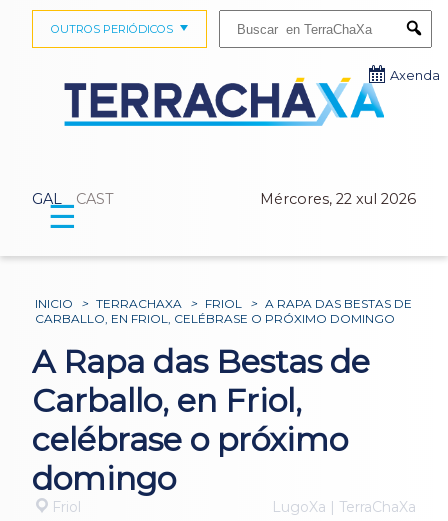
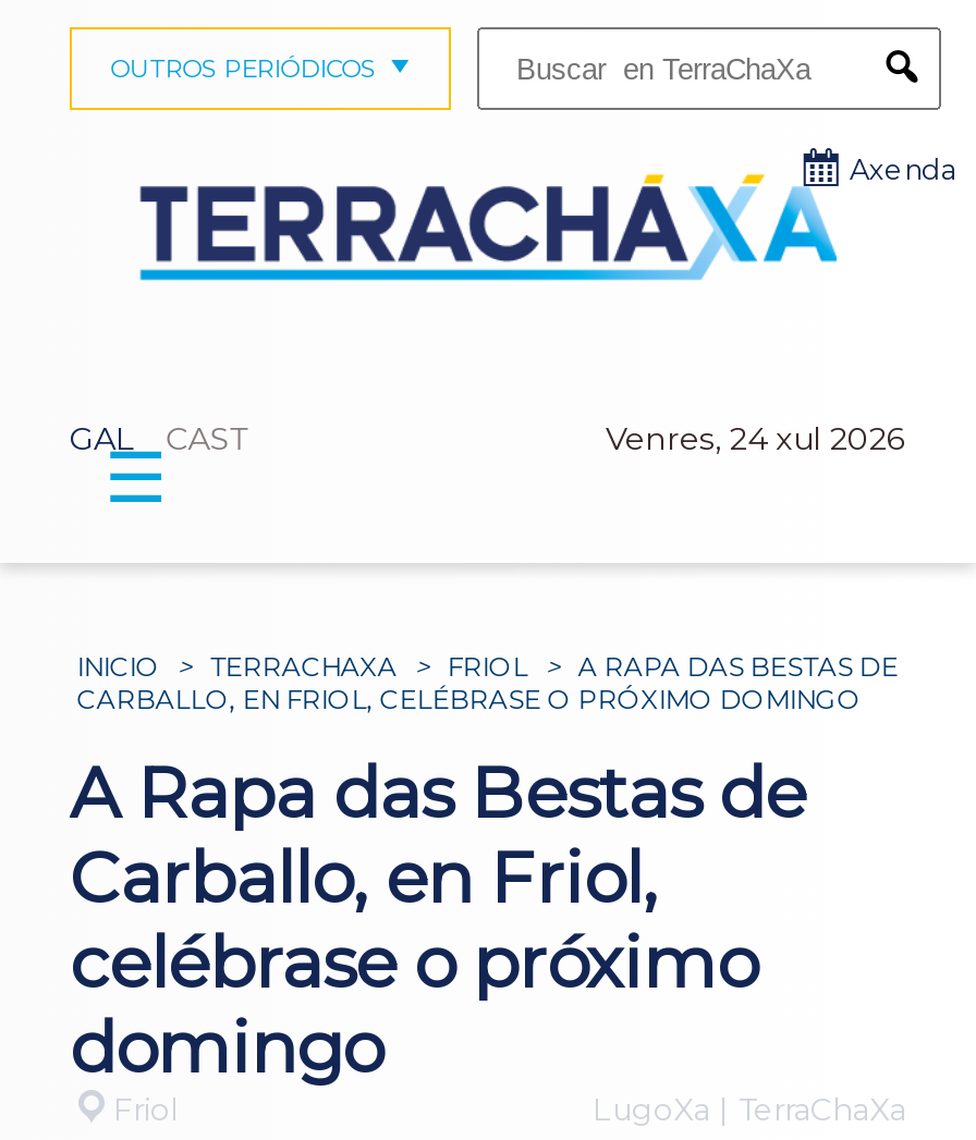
[260,190,416,208] Mércores, 22 xul 2026 -> [606,420,906,459] Venres, 24 xul 2026

